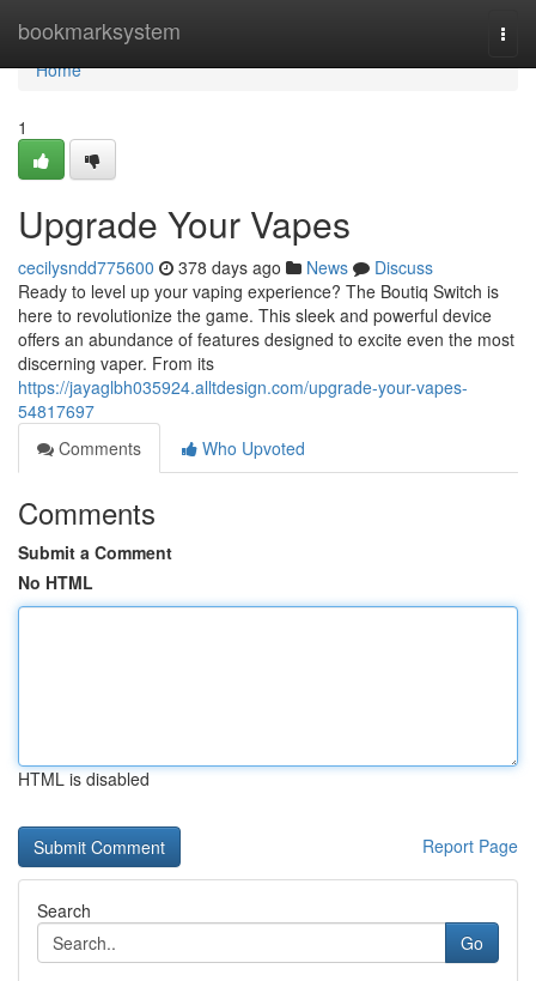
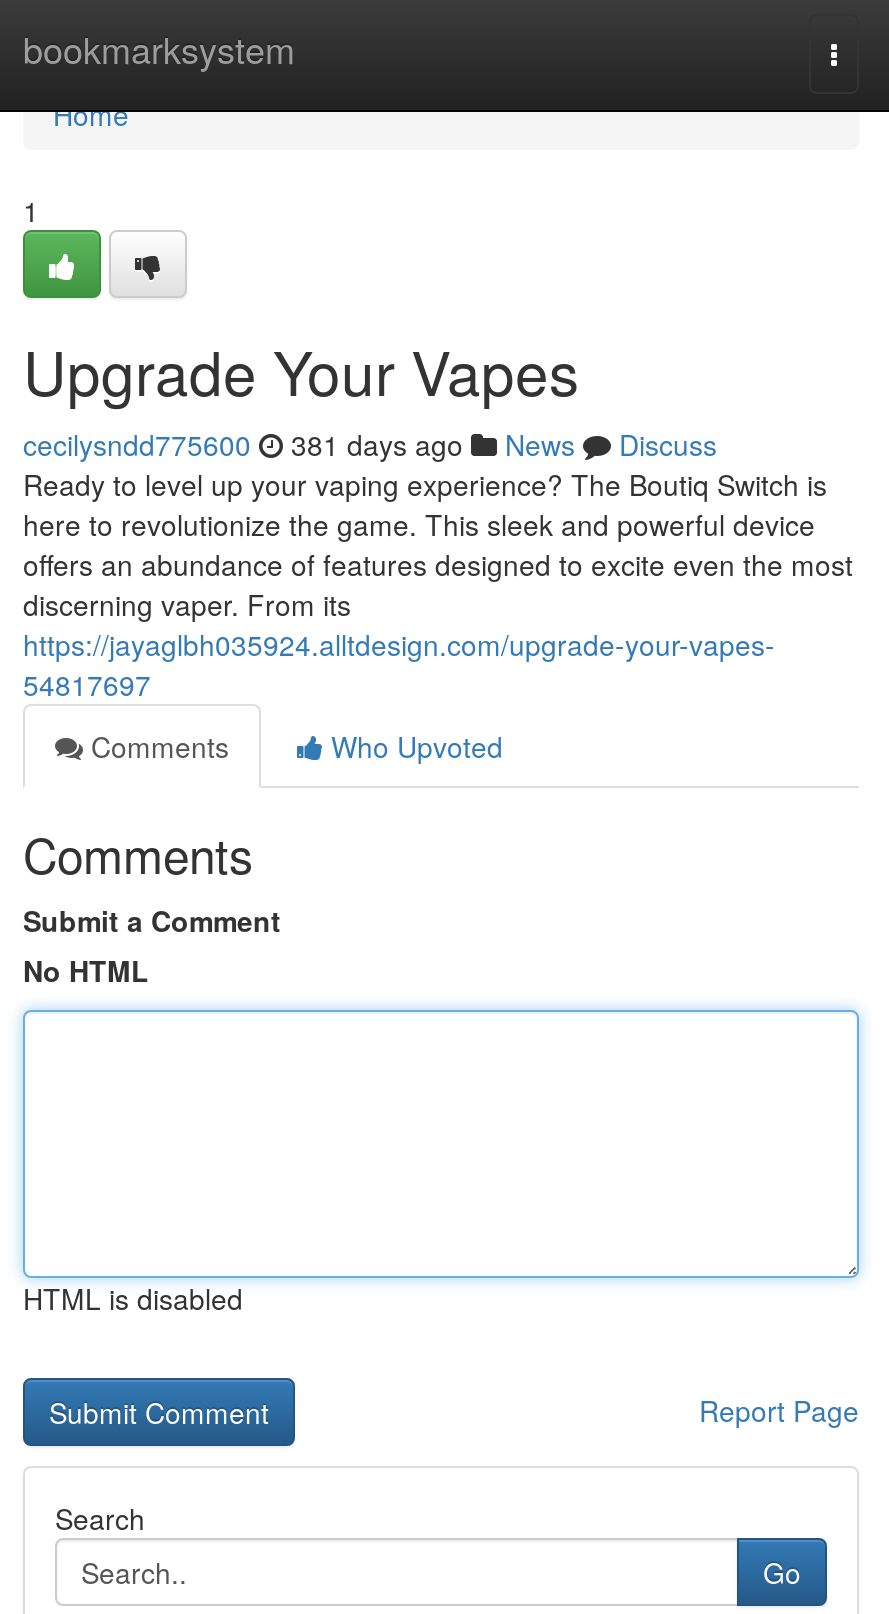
[18,255,433,279] cecilysndd775600 378 days ago News Discuss -> [23,424,717,464] cecilysndd775600 381 days ago News Discuss

